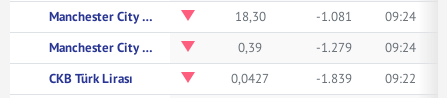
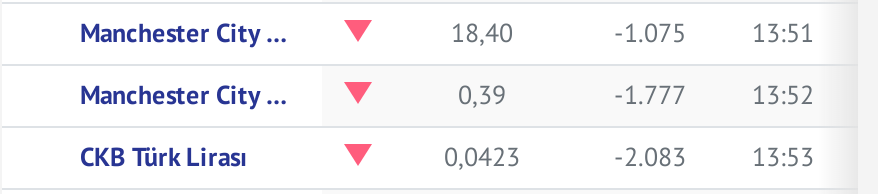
[234,8,265,25] 18,30 -> [451,16,513,50] 18,40
[316,8,352,25] -1.081 -> [614,16,686,50] -1.075
[385,8,416,25] 09:24 -> [752,16,814,50] 13:51
[316,39,352,56] -1.279 -> [614,78,686,112] -1.777
[385,39,416,56] 09:24 -> [752,78,814,112] 13:52
[231,70,269,87] 0,0427 -> [444,140,520,174] 0,0423
[316,70,352,87] -1.839 -> [614,140,686,174] -2.083
[385,70,416,87] 09:22 -> [752,140,814,174] 13:53

